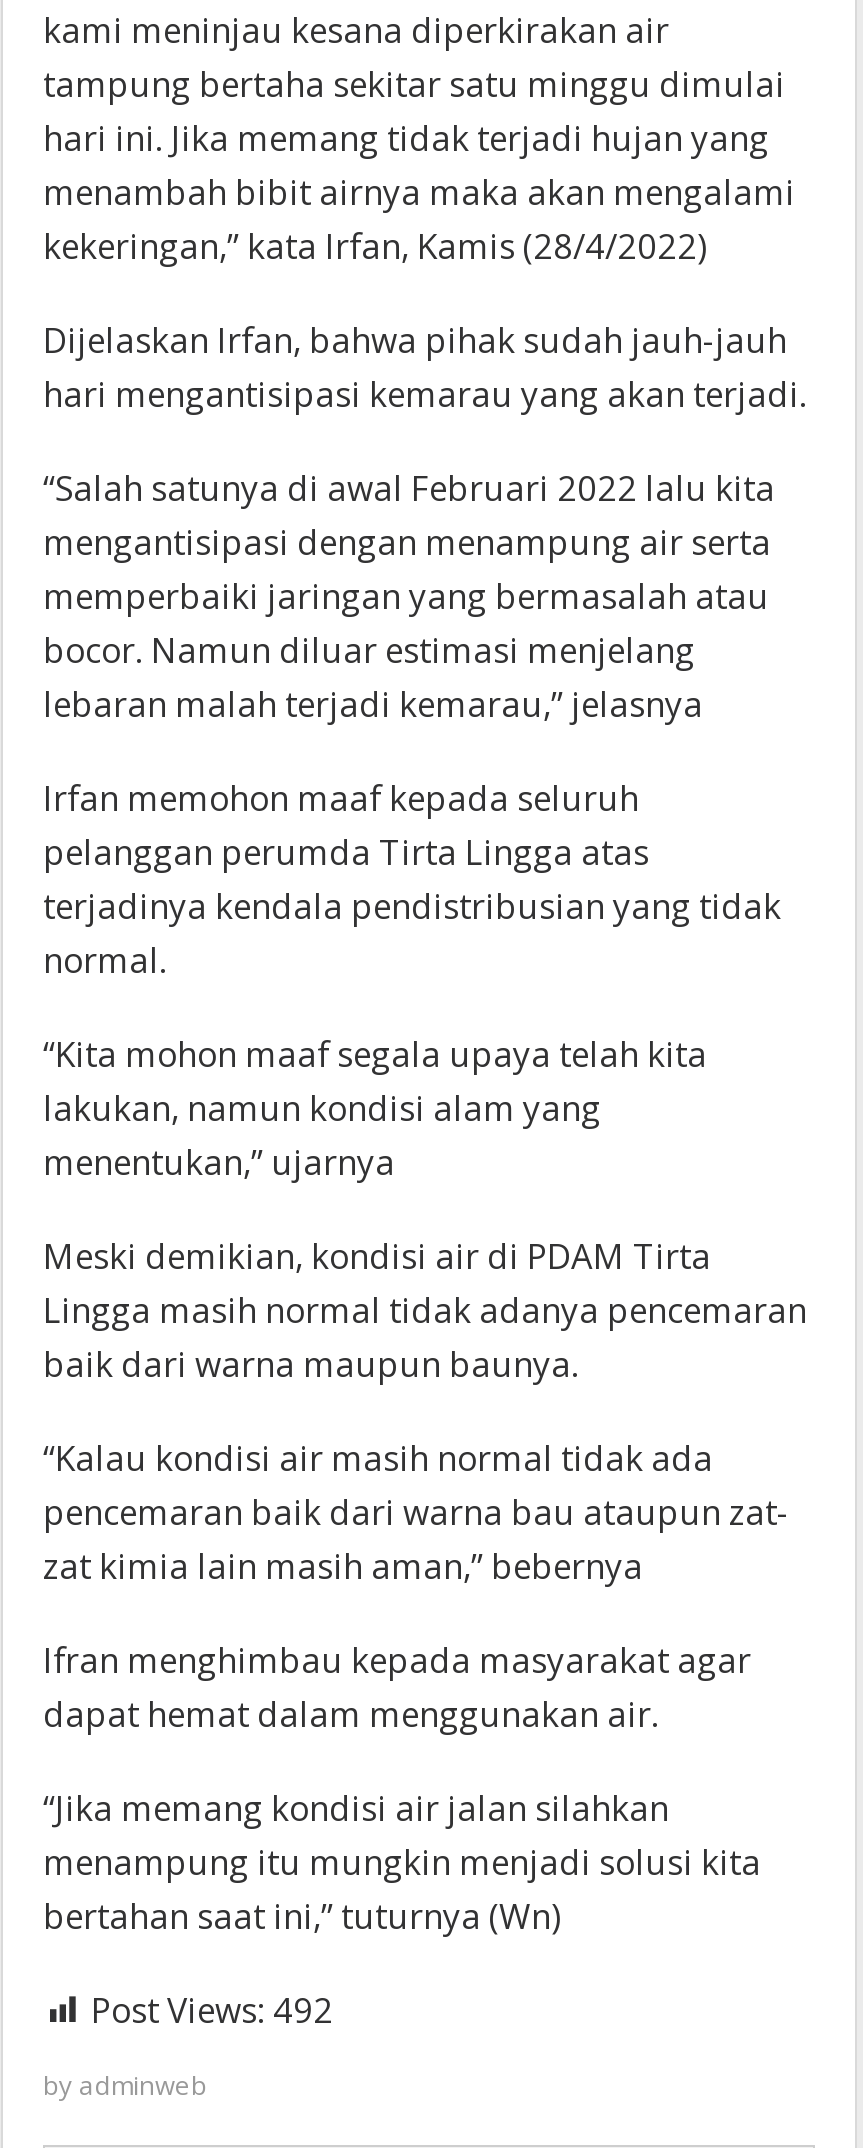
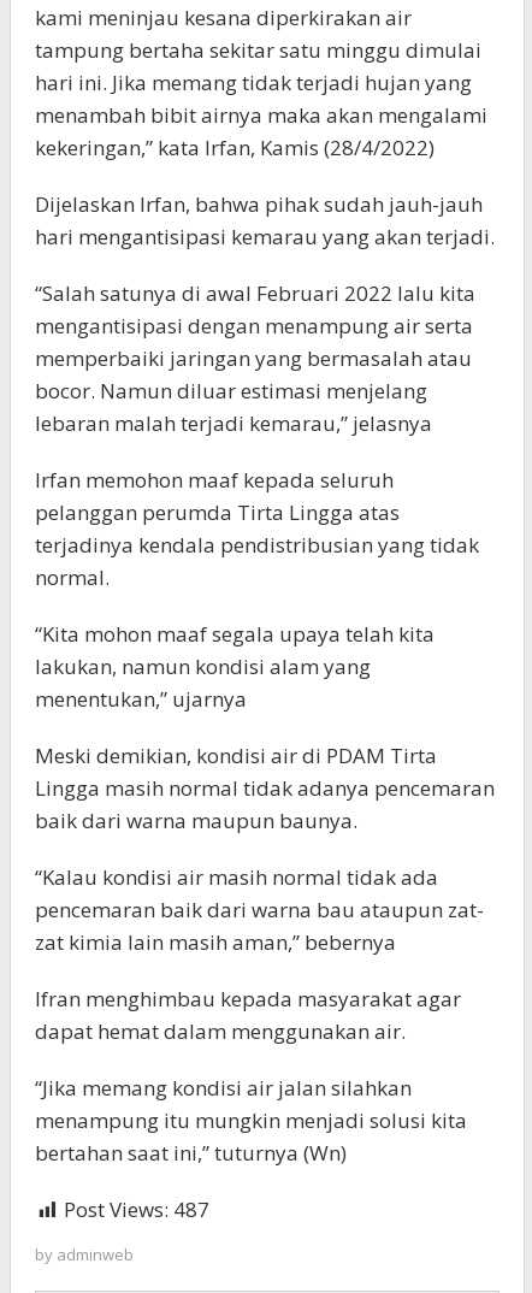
[91,1987,333,2033] Post Views: 492 -> [64,1196,209,1224] Post Views: 487

